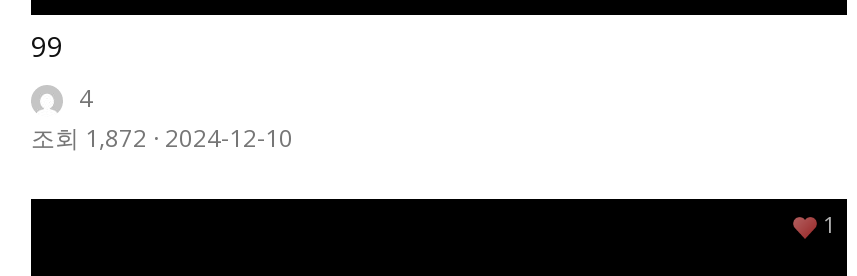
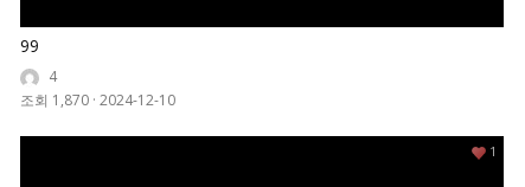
[31,121,293,155] 조회 1,872 · 2024-12-10 -> [20,90,175,110] 조회 1,870 · 2024-12-10

